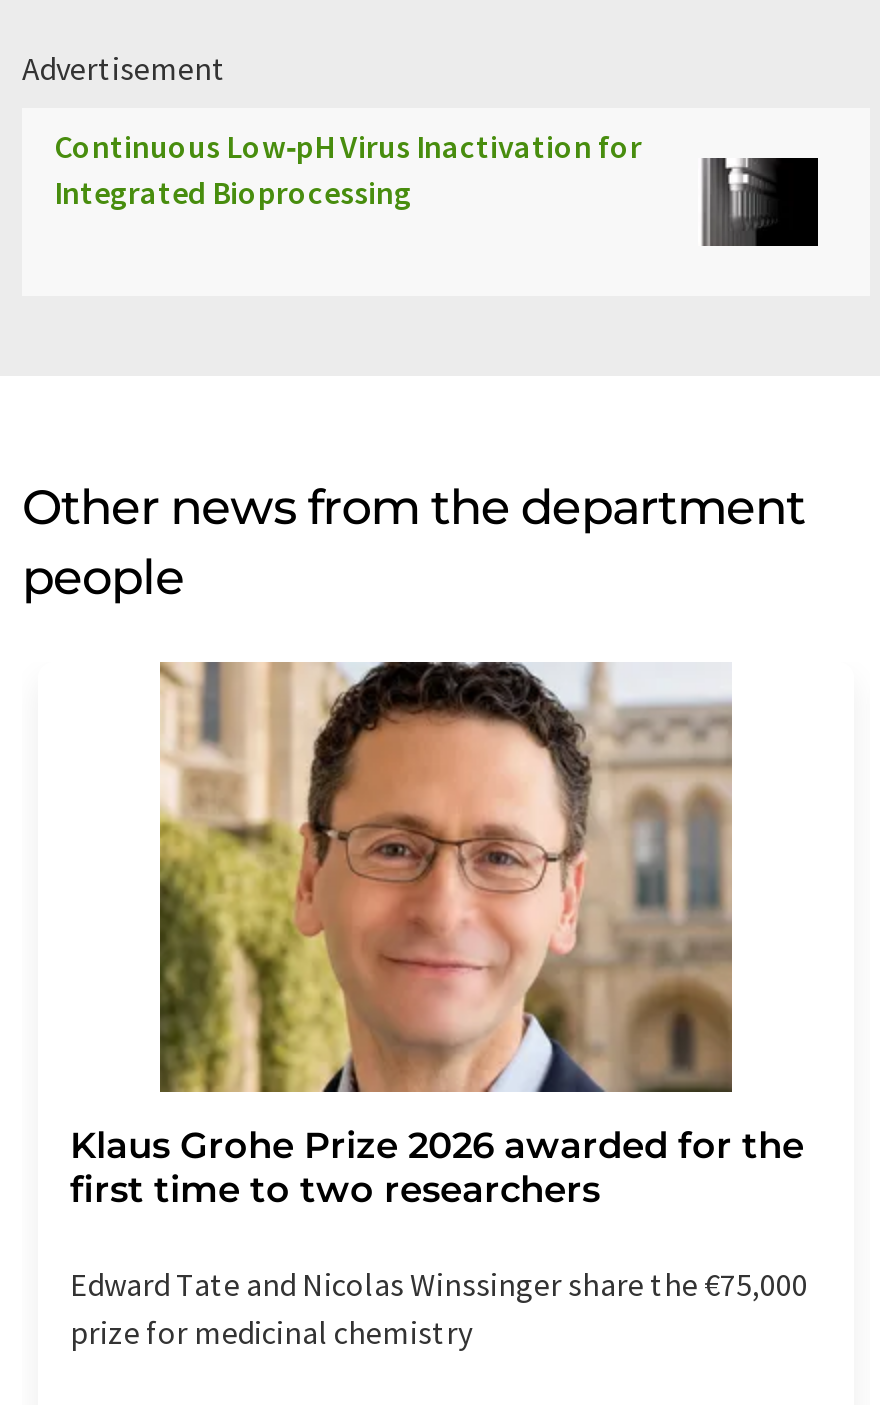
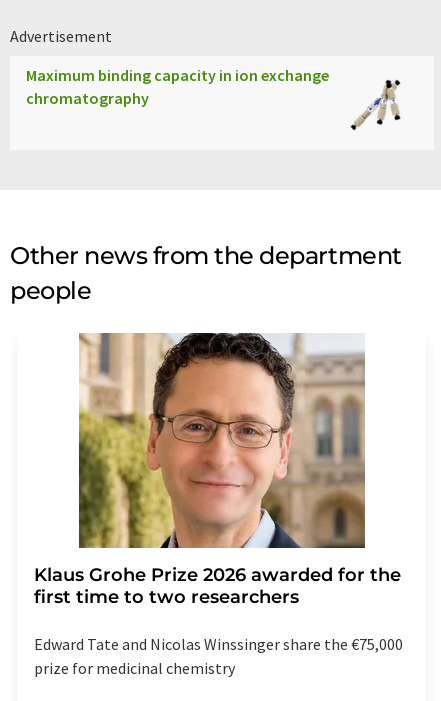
[54,126,820,256] [image] | Continuous Low‑pH Virus Inactivation for | Integrated Bioprocessing -> [26,65,408,131] [image] | Maximum binding capacity in ion exchange | chromatography

